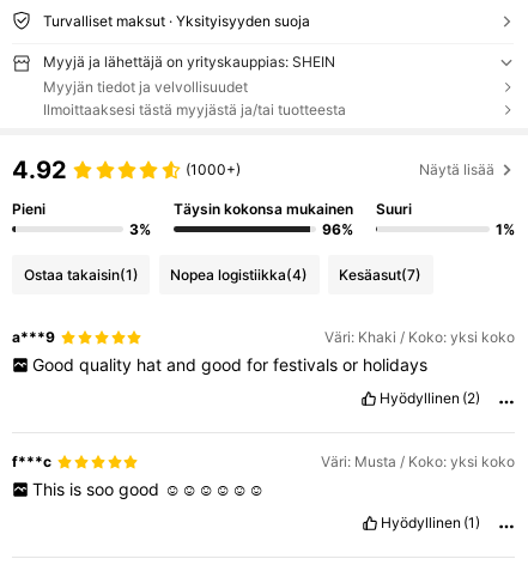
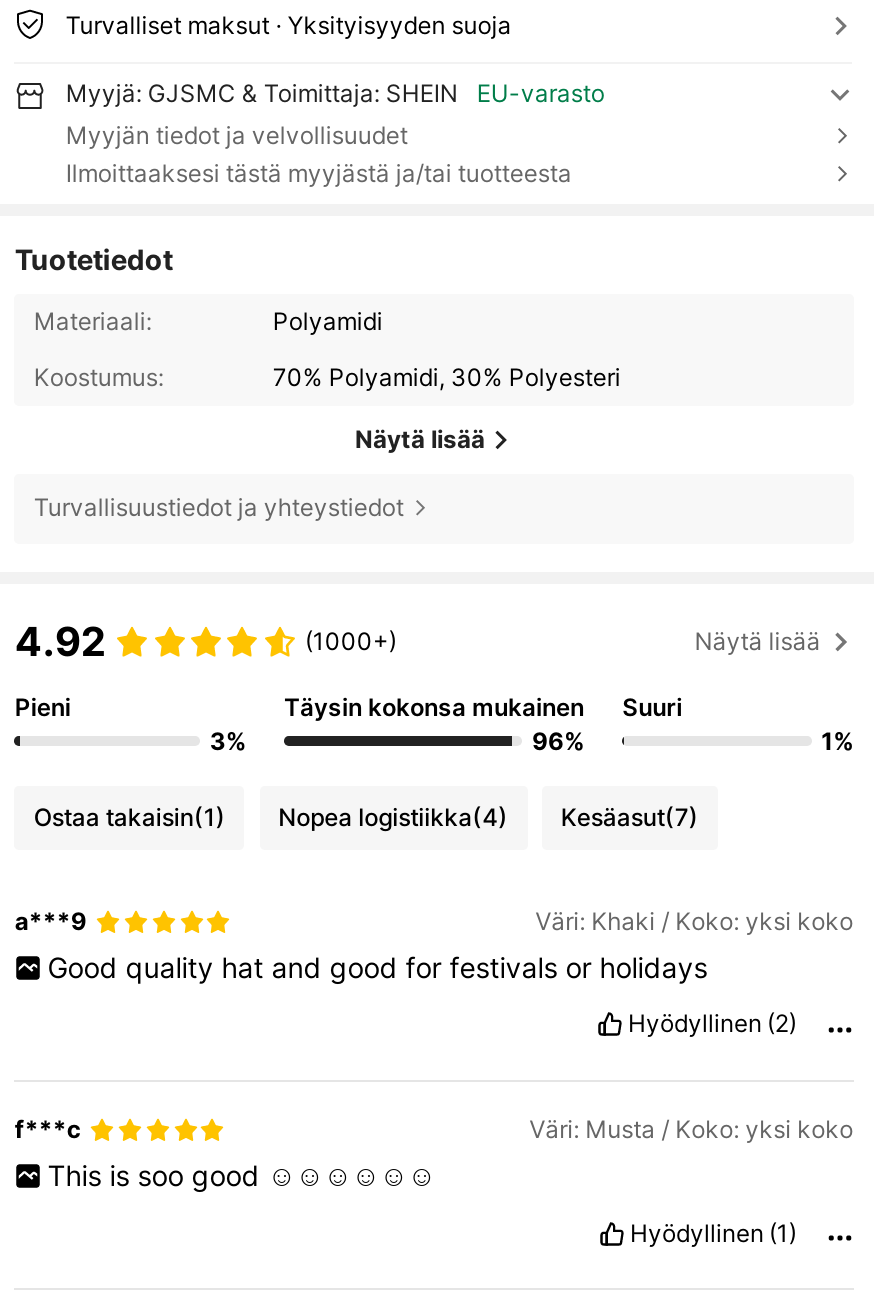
[43,53,335,71] Myyjä ja lähettäjä on yrityskauppias: SHEIN -> [66,78,605,108] Myyjä: GJSMC & Toimittaja: SHEIN | EU-varasto
none -> [15,242,621,522] Tuotetiedot | Materiaali: | Polyamidi | Koostumus: | 70% Polyamidi, 30% Polyesteri | Näytä lisää | Turvallisuustiedot ja yhteystiedot

